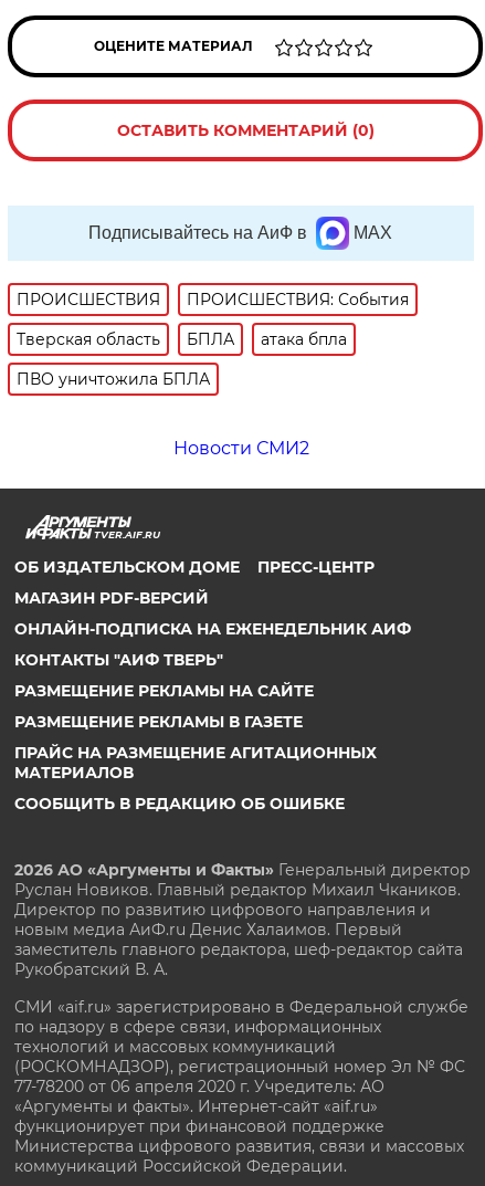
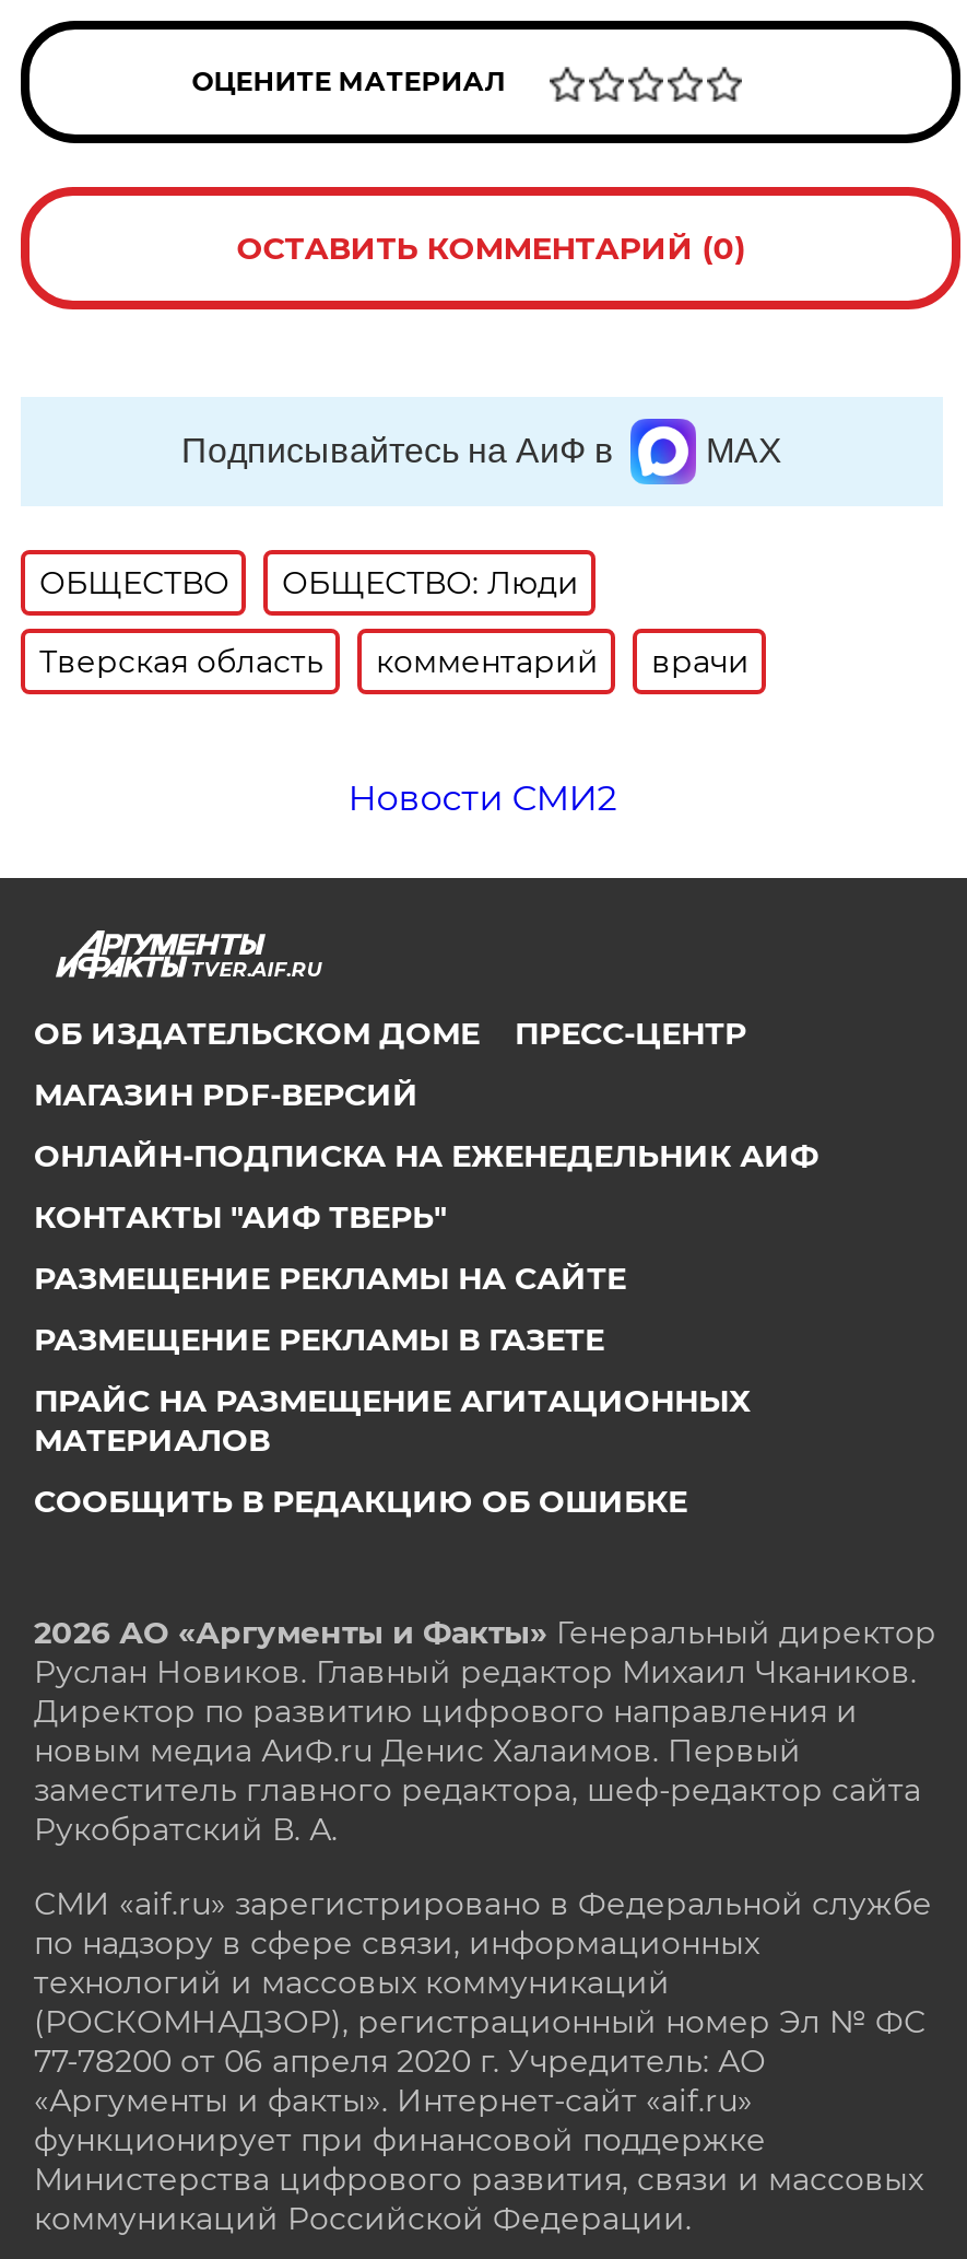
[17,290,409,309] ПРОИСШЕСТВИЯ | ПРОИСШЕСТВИЯ: События -> [39,563,579,602] ОБЩЕСТВО | ОБЩЕСТВО: Люди
[17,329,347,389] БПЛА | атака бпла | ПВО уничтожила БПЛА -> [376,642,749,681] комментарий | врачи

